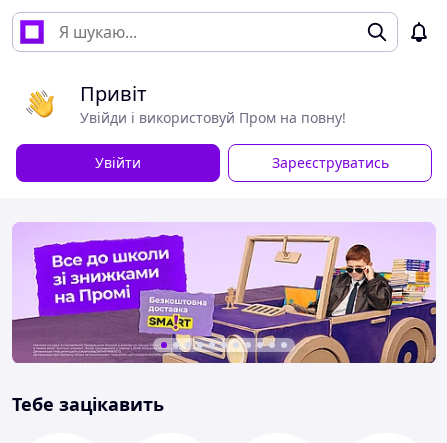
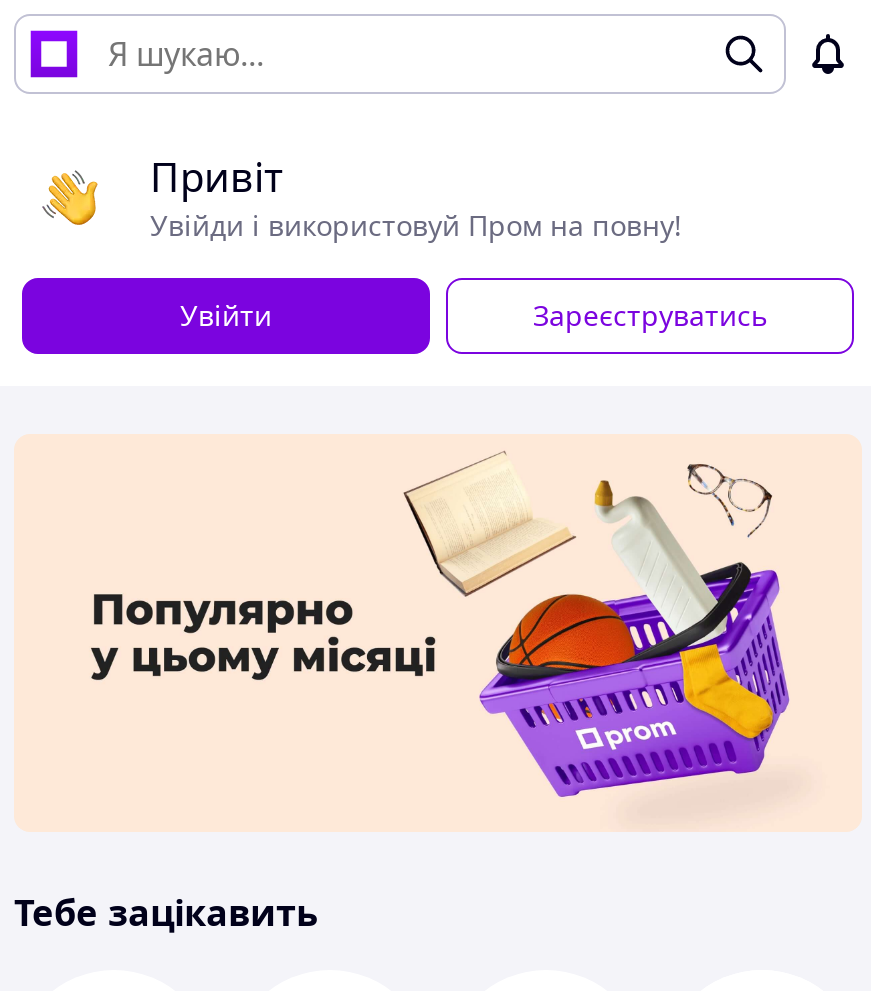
[11,222,437,364] [image] -> [16,436,860,830] [image]

